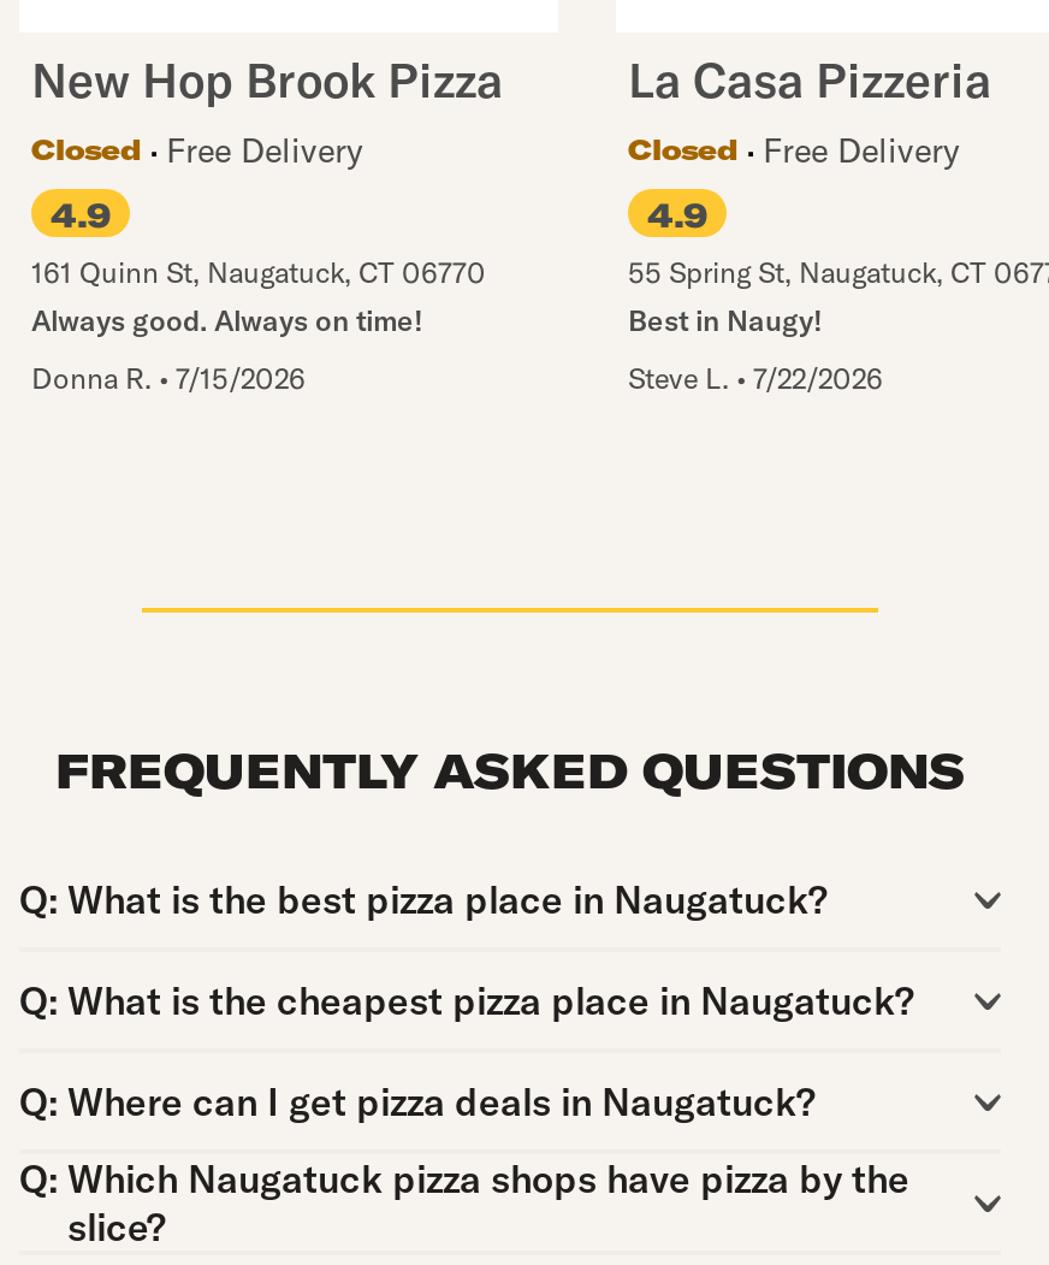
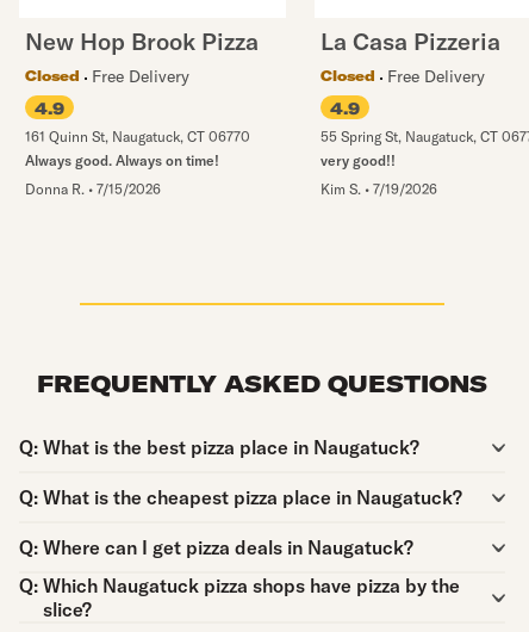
[628,302,823,338] Best in Naugy! -> [320,151,396,169] very good!!
[628,360,883,396] Steve L. • 7/22/2026 -> [320,180,437,198] Kim S. • 7/19/2026

